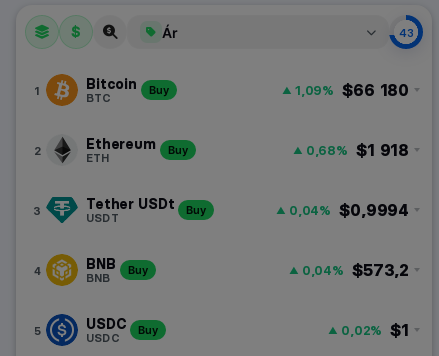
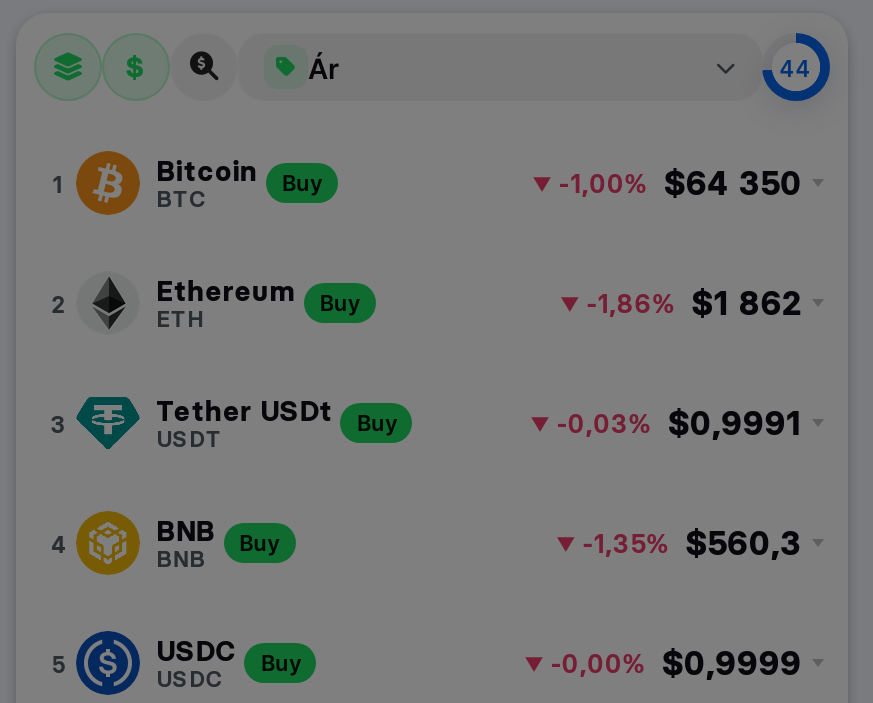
[295,82,334,99] 1,09% -> [558,166,648,200] -1,00%
[342,79,409,101] $66 180 -> [664,161,802,205] $64 350
[306,142,348,159] 0,68% -> [586,286,676,320] -1,86%
[356,139,409,161] $1 918 -> [692,281,802,325] $1 862
[289,202,331,219] 0,04% -> [556,406,652,440] -0,03%
[339,199,409,221] $0,9994 -> [668,401,802,445] $0,9991
[302,262,344,279] 0,04% -> [582,526,670,560] -1,35%
[352,259,409,281] $573,2 -> [686,521,802,565] $560,3
[341,322,382,339] 0,02% -> [550,646,646,680] -0,00%
[390,319,409,341] $1 -> [662,641,802,685] $0,9999

